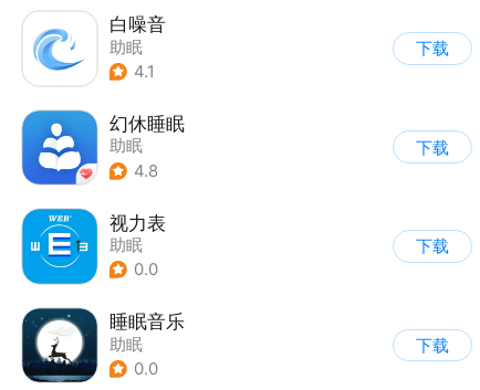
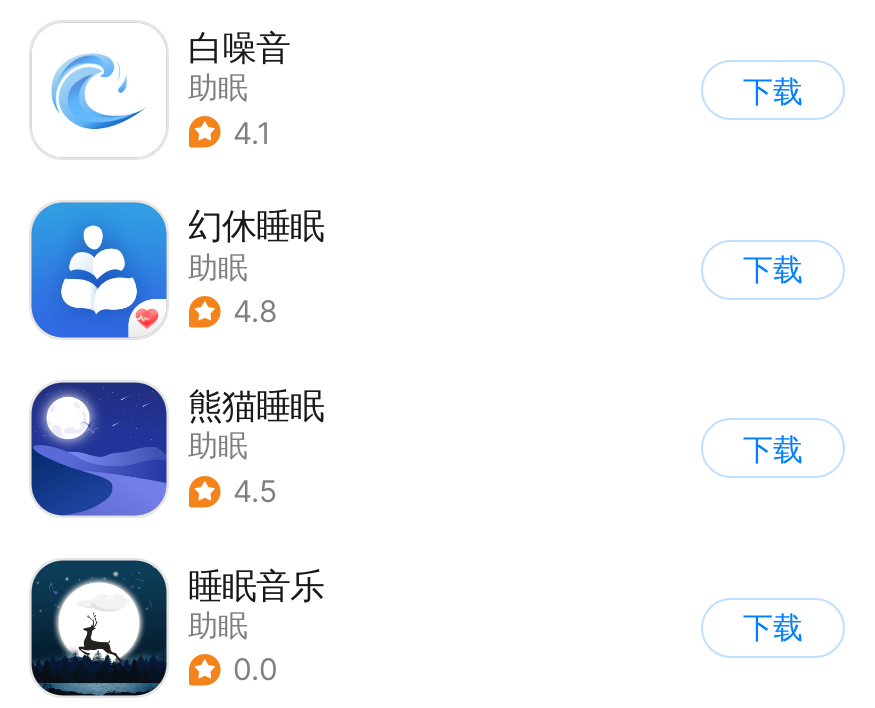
[22,208,165,285] [image] | 视力表 -> [31,381,324,517] [image] | 熊猫睡眠
[134,260,158,280] 0.0 -> [233,474,277,510] 4.5

